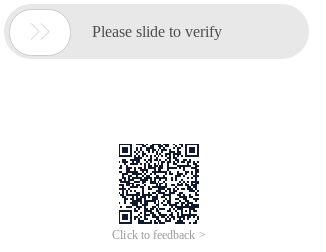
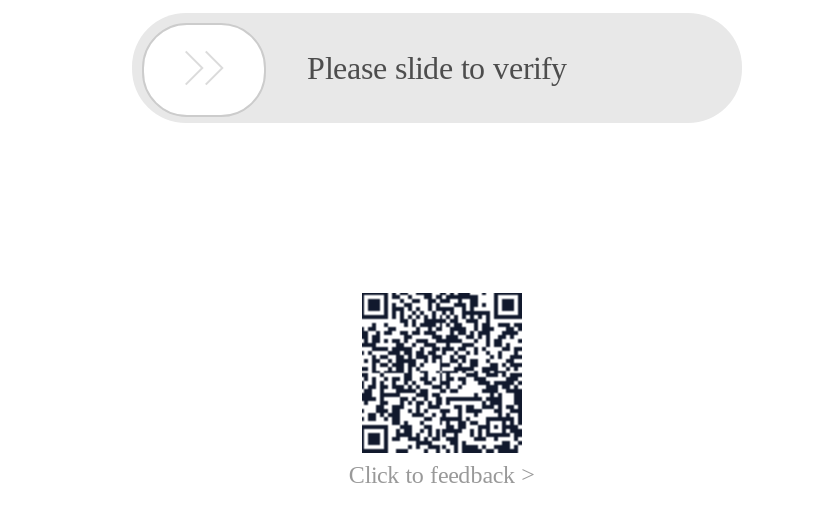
[119,143,200,225] [image] -> [360,291,524,455] [image]

